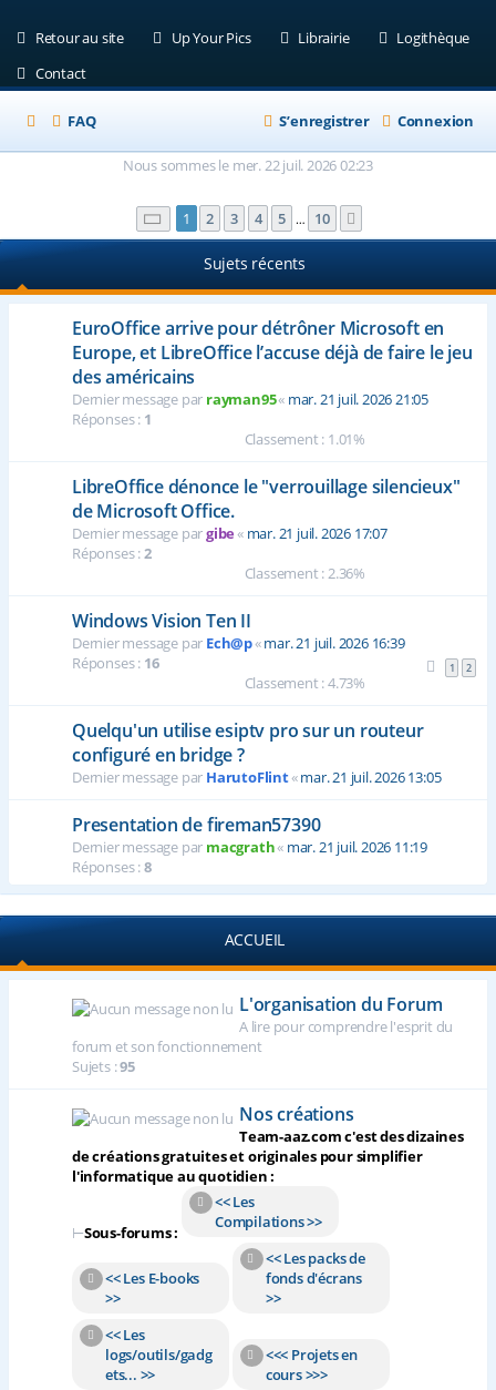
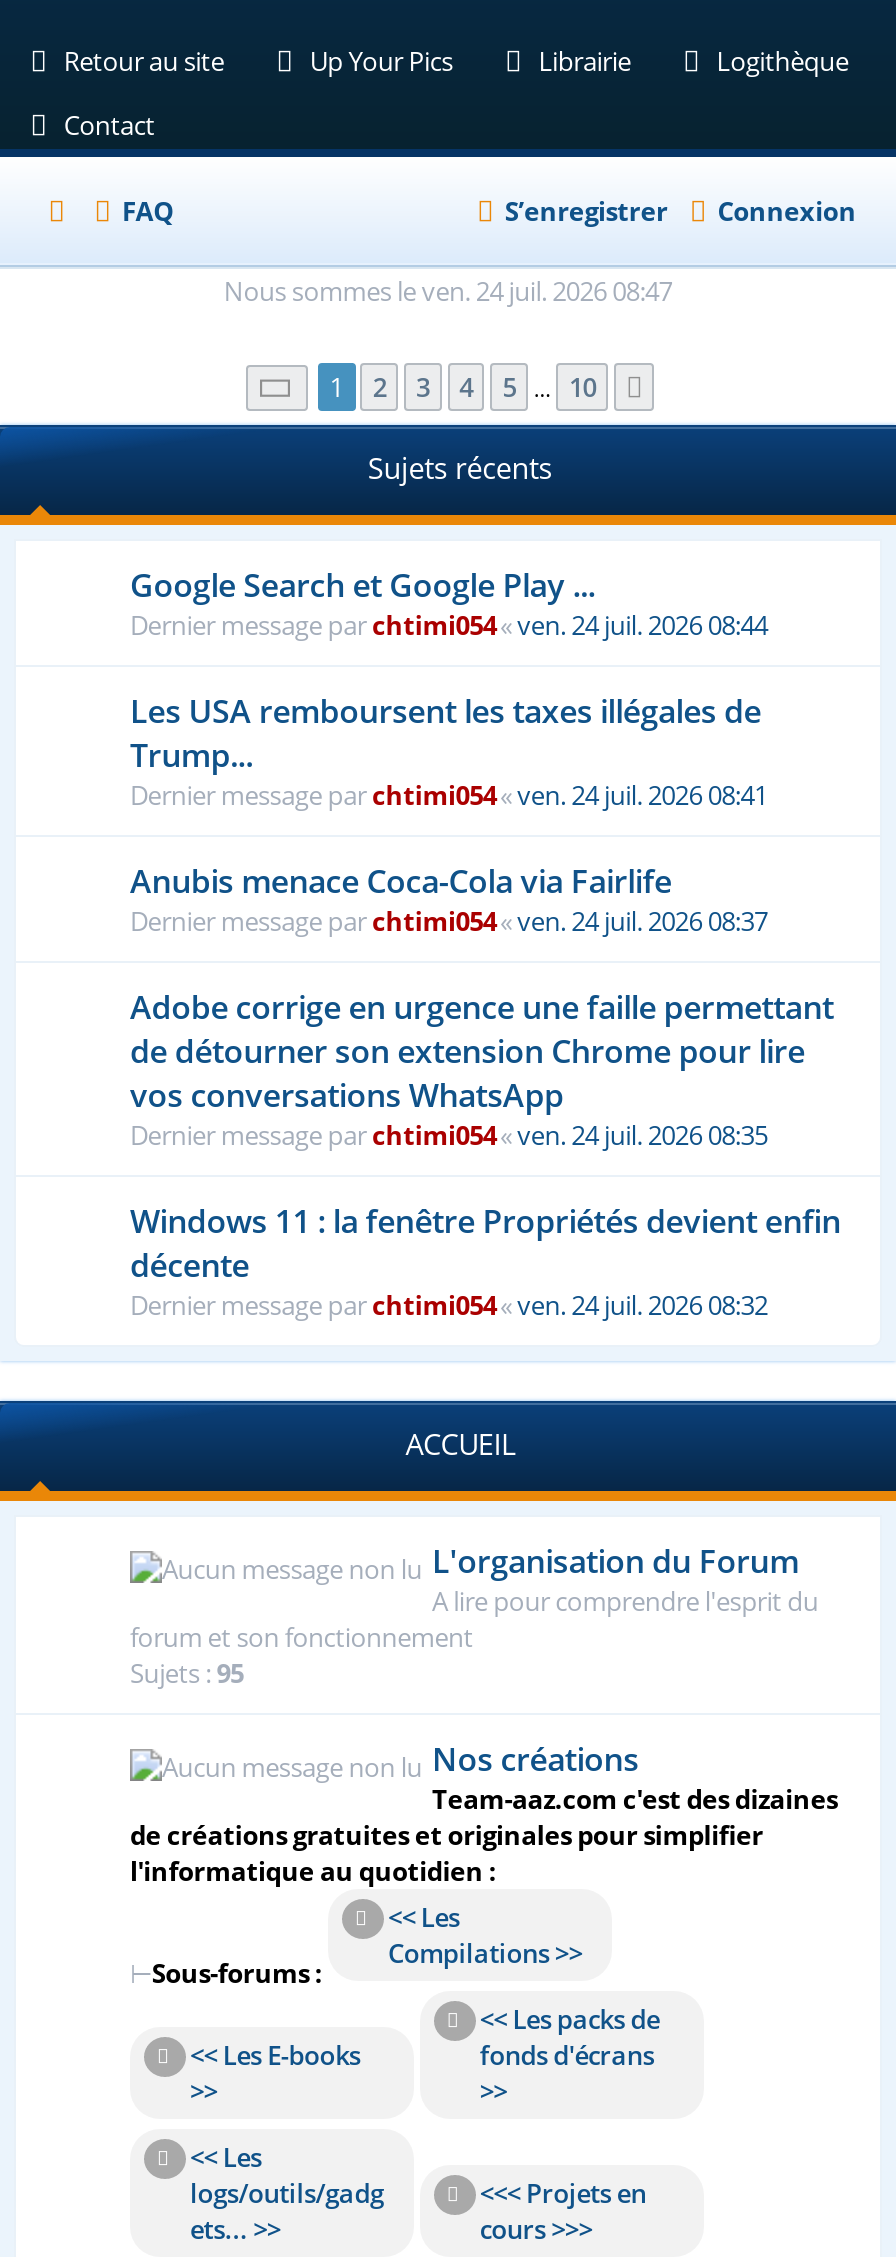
[123,155,373,175] Nous sommes le mer. 22 juil. 2026 02:23 -> [224,273,672,309] Nous sommes le ven. 24 juil. 2026 08:47
[72,315,472,448] EuroOffice arrive pour détrôner Microsoft en | Europe, et LibreOffice l’accuse déjà de faire le jeu | des américains | Dernier message par rayman95 «mar. 21 juil. 2026 21:05 | Réponses : 1 | Classement : 1.01% -> [130,562,768,642] Google Search et Google Play ... | Dernier message par chtimi054 «ven. 24 juil. 2026 08:44
[72,474,460,582] LibreOffice dénonce le "verrouillage silencieux" | de Microsoft Office. | Dernier message par gibe «mar. 21 juil. 2026 17:07 | Réponses : 2 | Classement : 2.36% -> [130,688,768,812] Les USA remboursent les taxes illégales de | Trump... | Dernier message par chtimi054 «ven. 24 juil. 2026 08:41
[72,608,472,692] Windows Vision Ten II | Dernier message par Ech@p «mar. 21 juil. 2026 16:39 | Réponses : 16 | 1 | 2 | Classement : 4.73% -> [130,858,768,938] Anubis menace Coca-Cola via Fairlife | Dernier message par chtimi054 «ven. 24 juil. 2026 08:37
[72,718,441,786] Quelqu'un utilise esiptv pro sur un routeur | configuré en bridge ? | Dernier message par HarutoFlint «mar. 21 juil. 2026 13:05 -> [130,984,834,1152] Adobe corrige en urgence une faille permettant | de détourner son extension Chrome pour lire | vos conversations WhatsApp | Dernier message par chtimi054 «ven. 24 juil. 2026 08:35
[72,812,427,876] Presentation de fireman57390 | Dernier message par macgrath «mar. 21 juil. 2026 11:19 | Réponses : 8 -> [130,1198,841,1322] Windows 11 : la fenêtre Propriétés devient enfin | décente | Dernier message par chtimi054 «ven. 24 juil. 2026 08:32

